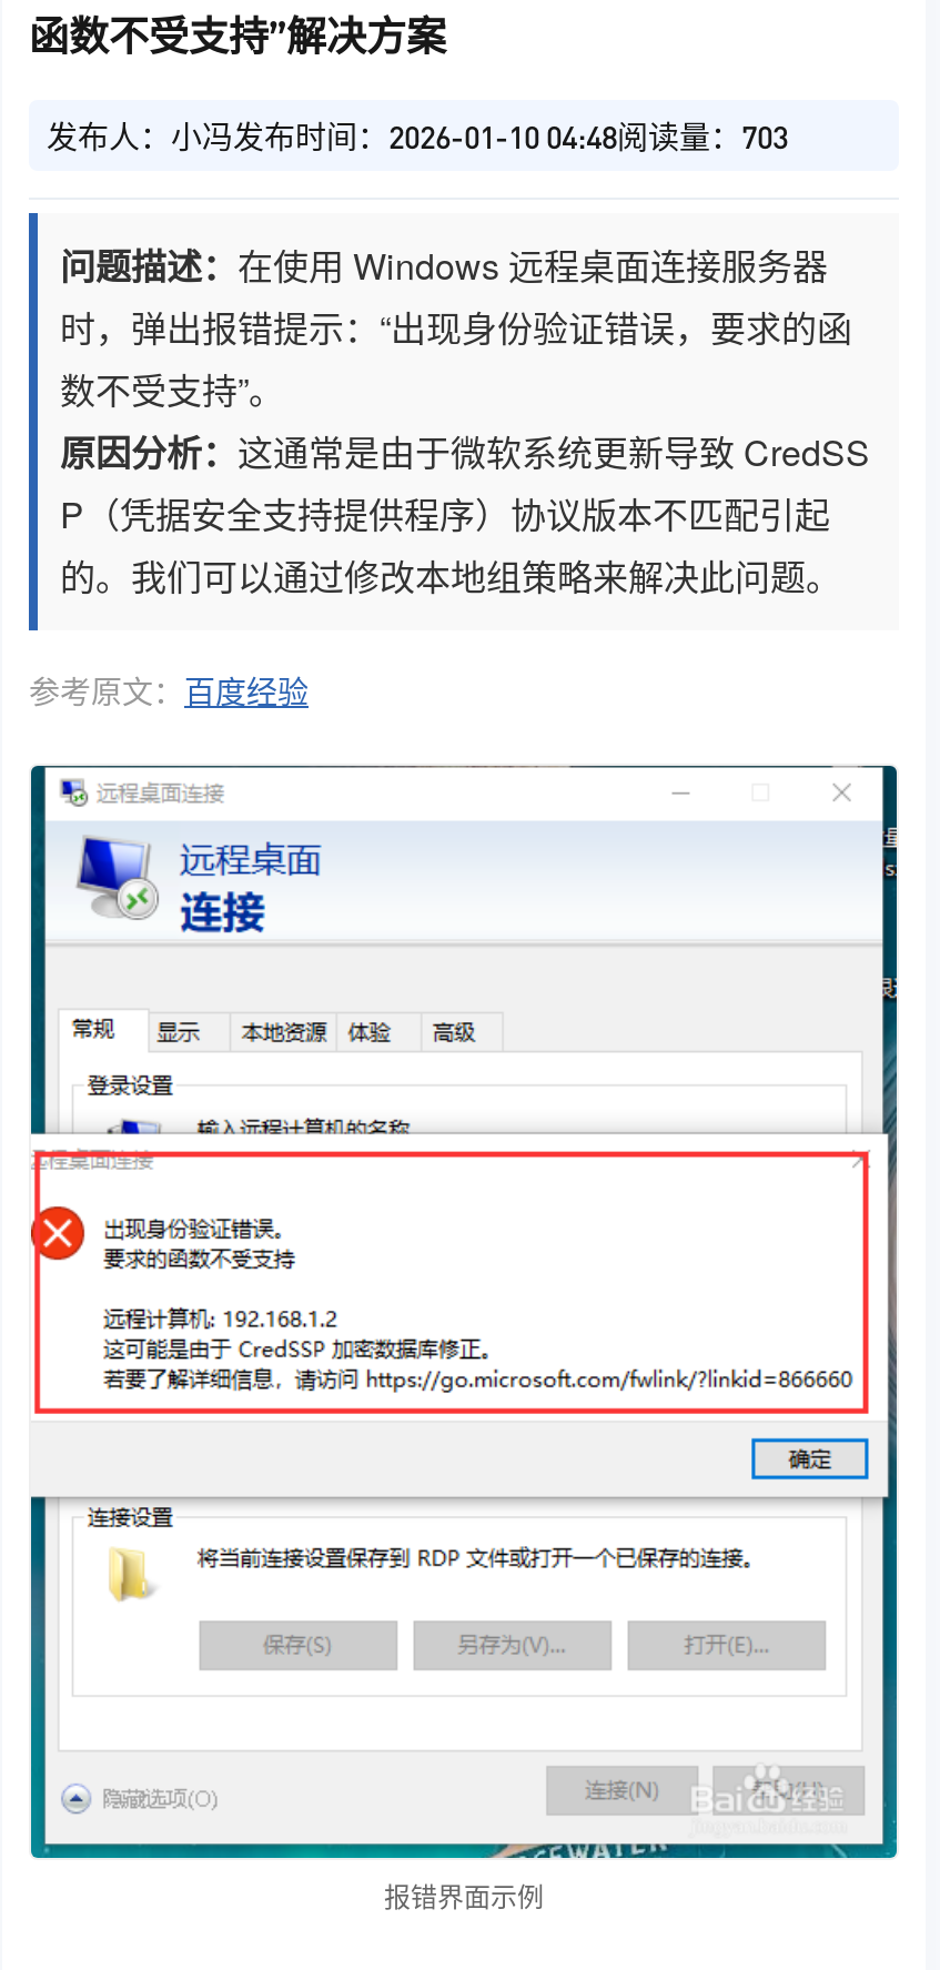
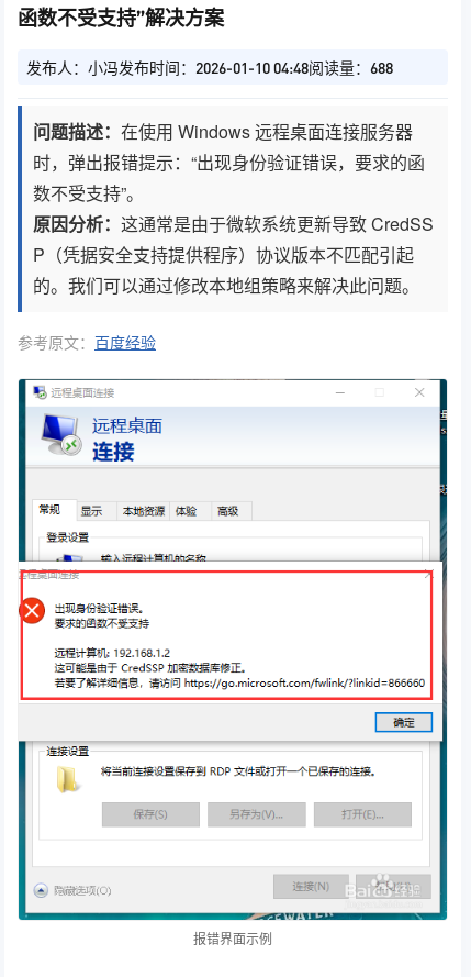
[47,115,788,155] 发布人：小冯发布时间：2026-01-10 04:48阅读量：703 -> [26,57,393,77] 发布人：小冯发布时间：2026-01-10 04:48阅读量：688

